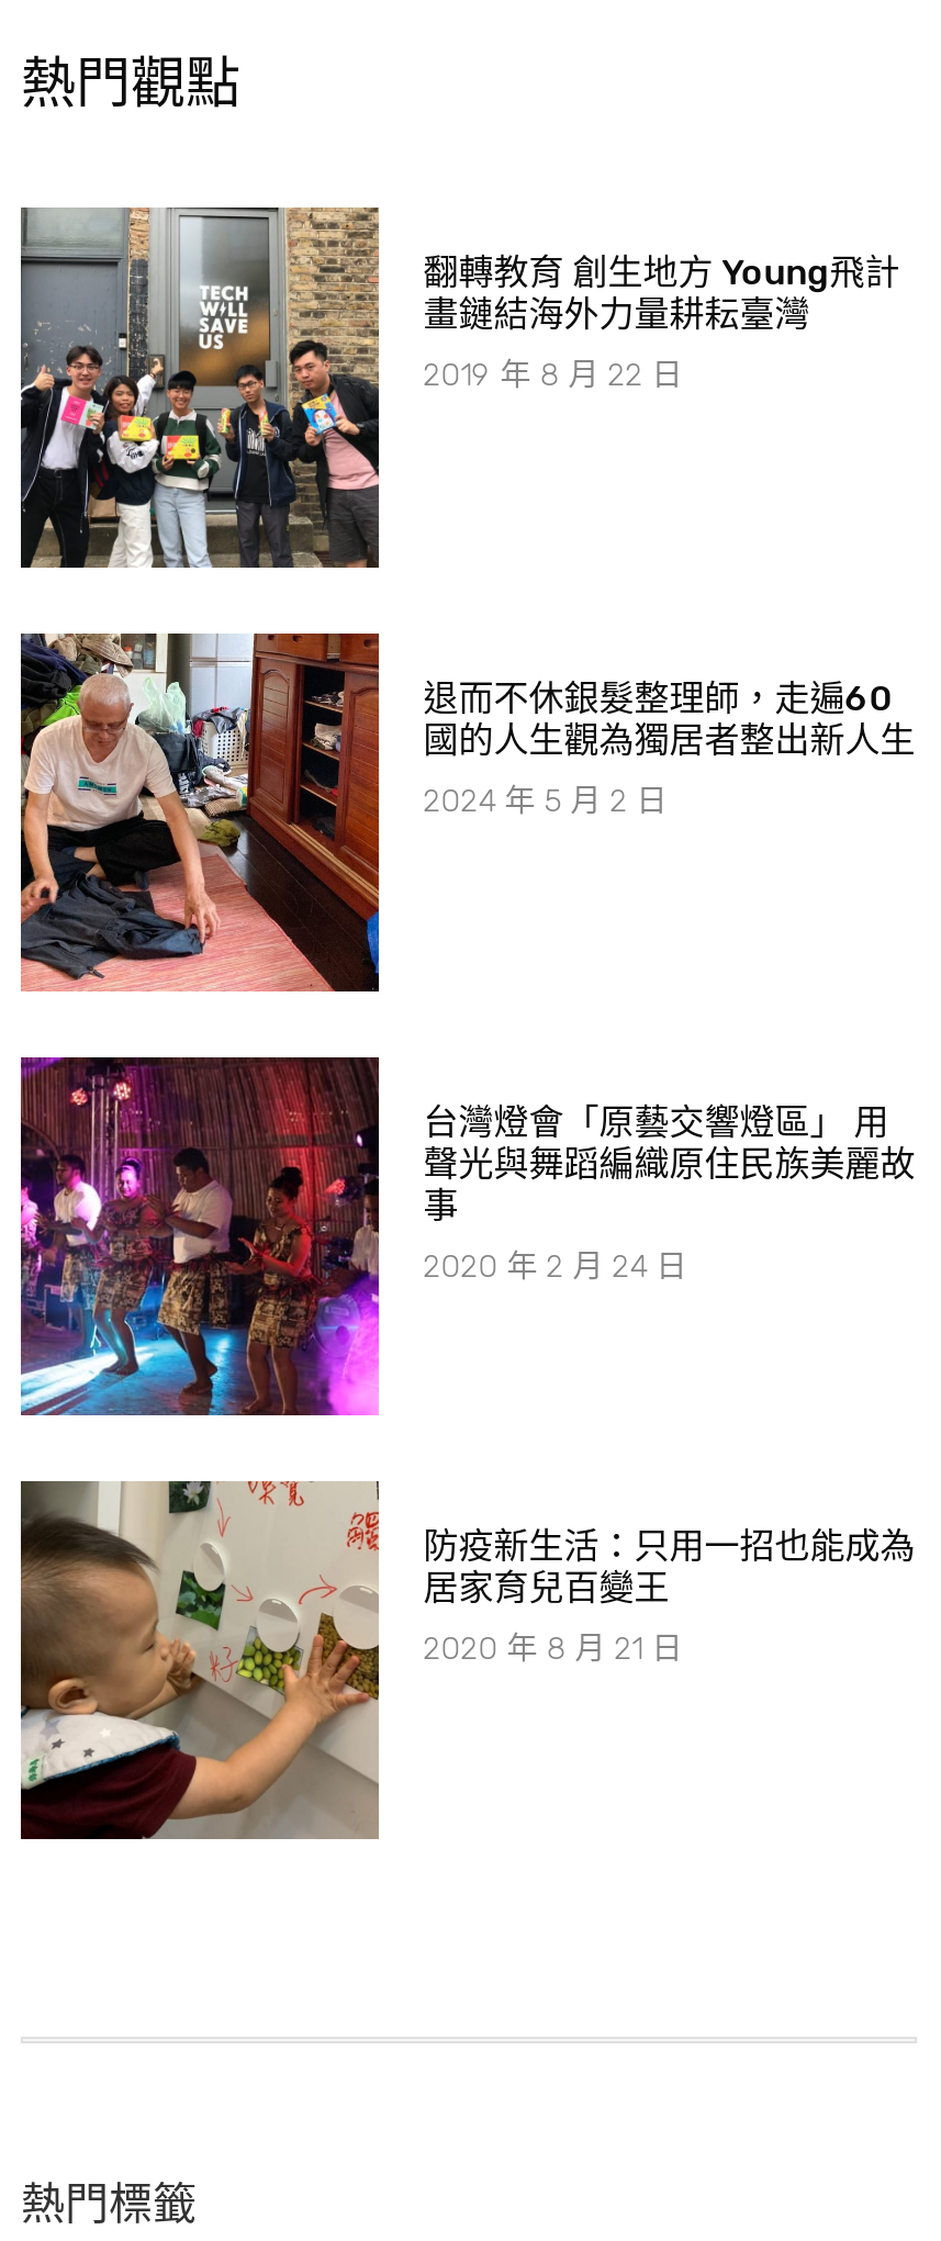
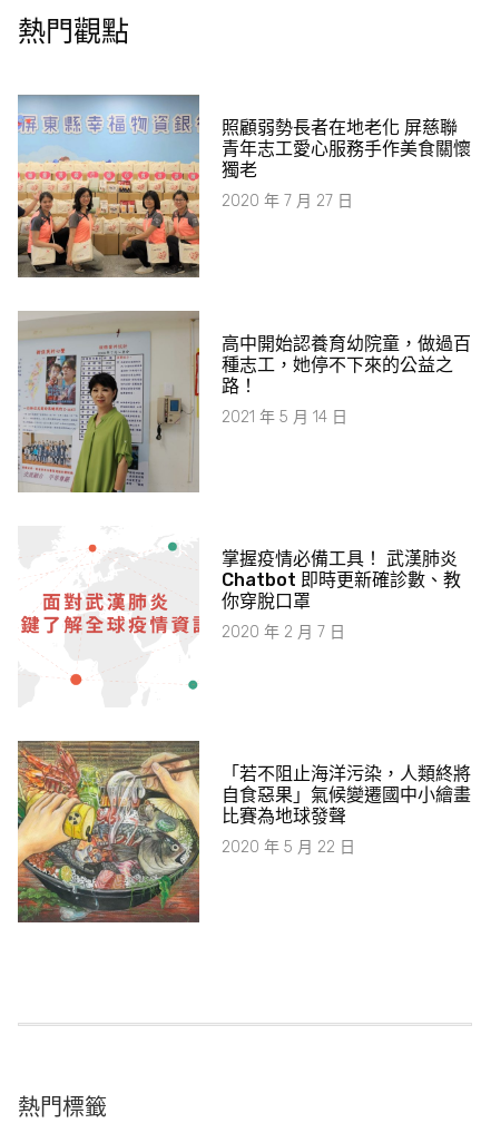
[19,208,900,568] [image] | 翻轉教育 創生地方 Young飛計 | 畫鏈結海外力量耕耘臺灣 -> [17,94,471,279] [image] | 照顧弱勢長者在地老化 屏慈聯 | 青年志工愛心服務手作美食關懷 | 獨老
[423,358,682,395] 2019 年 8 月 22 日 -> [222,192,353,211] 2020 年 7 月 27 日
[19,631,915,991] [image] | 退而不休銀髮整理師，走遍60 | 國的人生觀為獨居者整出新人生 -> [18,310,471,494] [image] | 高中開始認養育幼院童，做過百 | 種志工，她停不下來的公益之 | 路！
[423,782,667,819] 2024 年 5 月 2 日 -> [222,407,348,426] 2021 年 5 月 14 日
[19,1055,915,1418] [image] | 台灣燈會「原藝交響燈區」 用 | 聲光與舞蹈編織原住民族美麗故 | 事 -> [18,526,461,707] [image] | 掌握疫情必備工具！ 武漢肺炎 | Chatbot 即時更新確診數、教 | 你穿脫口罩
[423,1248,687,1285] 2020 年 2 月 24 日 -> [222,622,345,641] 2020 年 2 月 7 日
[19,1481,915,1839] [image] | 防疫新生活：只用一招也能成為 | 居家育兒百變王 -> [17,740,471,924] [image] | 「若不阻止海洋污染，人類終將 | 自食惡果」氣候變遷國中小繪畫 | 比賽為地球發聲
[423,1630,682,1668] 2020 年 8 月 21 日 -> [222,838,355,857] 2020 年 5 月 22 日

